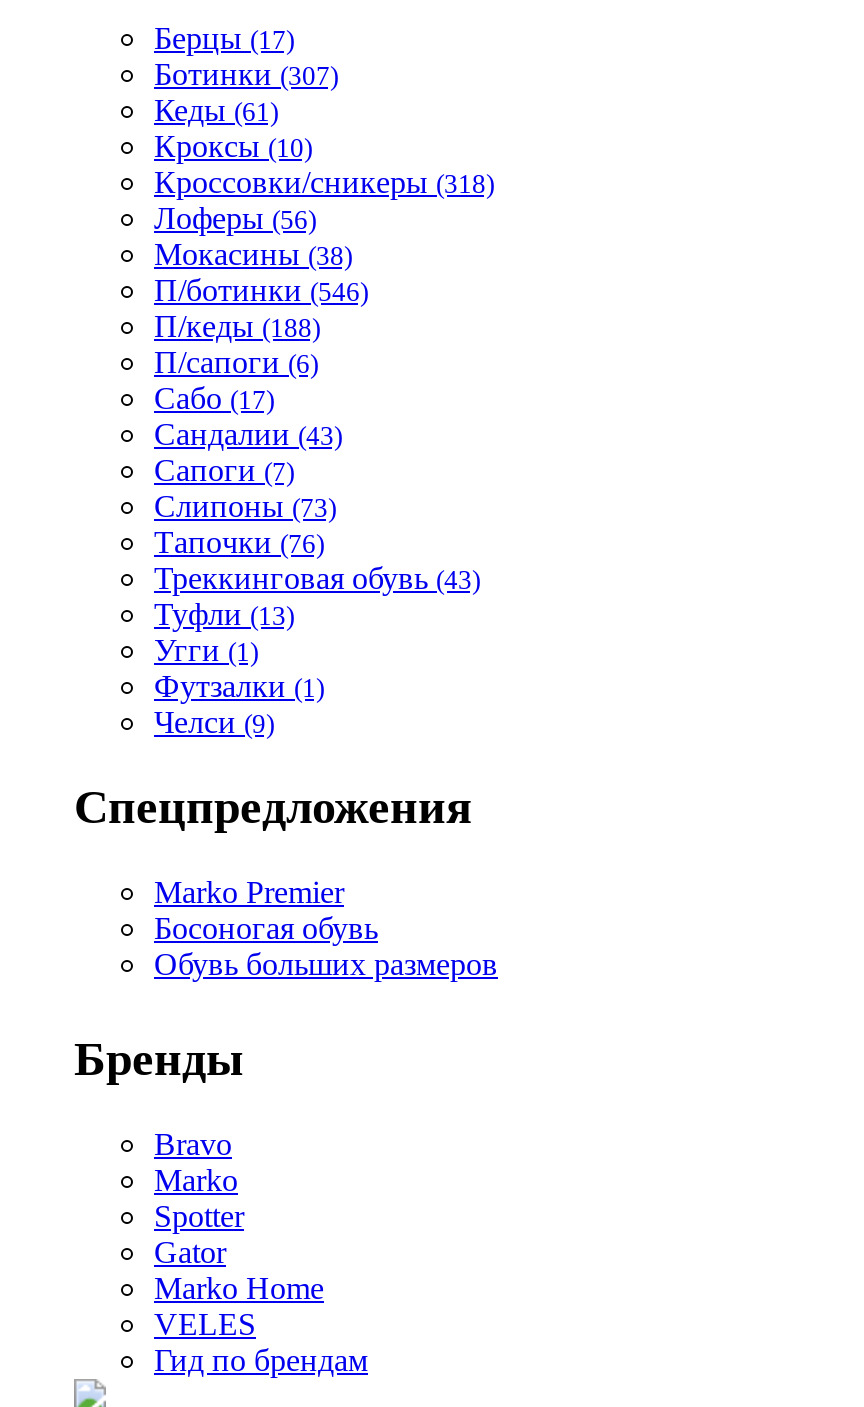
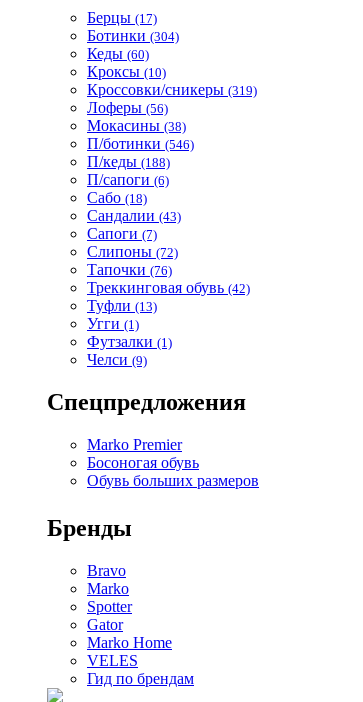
[154,58,338,92] Ботинки (307) -> [87,27,179,44] Ботинки (304)
[154,94,278,128] Кеды (61) -> [87,45,149,62] Кеды (60)
[154,166,494,200] Кроссовки/сникеры (318) -> [87,81,257,98] Кроссовки/сникеры (319)
[154,382,274,416] Сабо (17) -> [87,189,147,206] Сабо (18)
[154,490,336,524] Слипоны (73) -> [87,243,178,260] Слипоны (72)
[154,562,480,596] Треккинговая обувь (43) -> [87,279,250,296] Треккинговая обувь (42)

